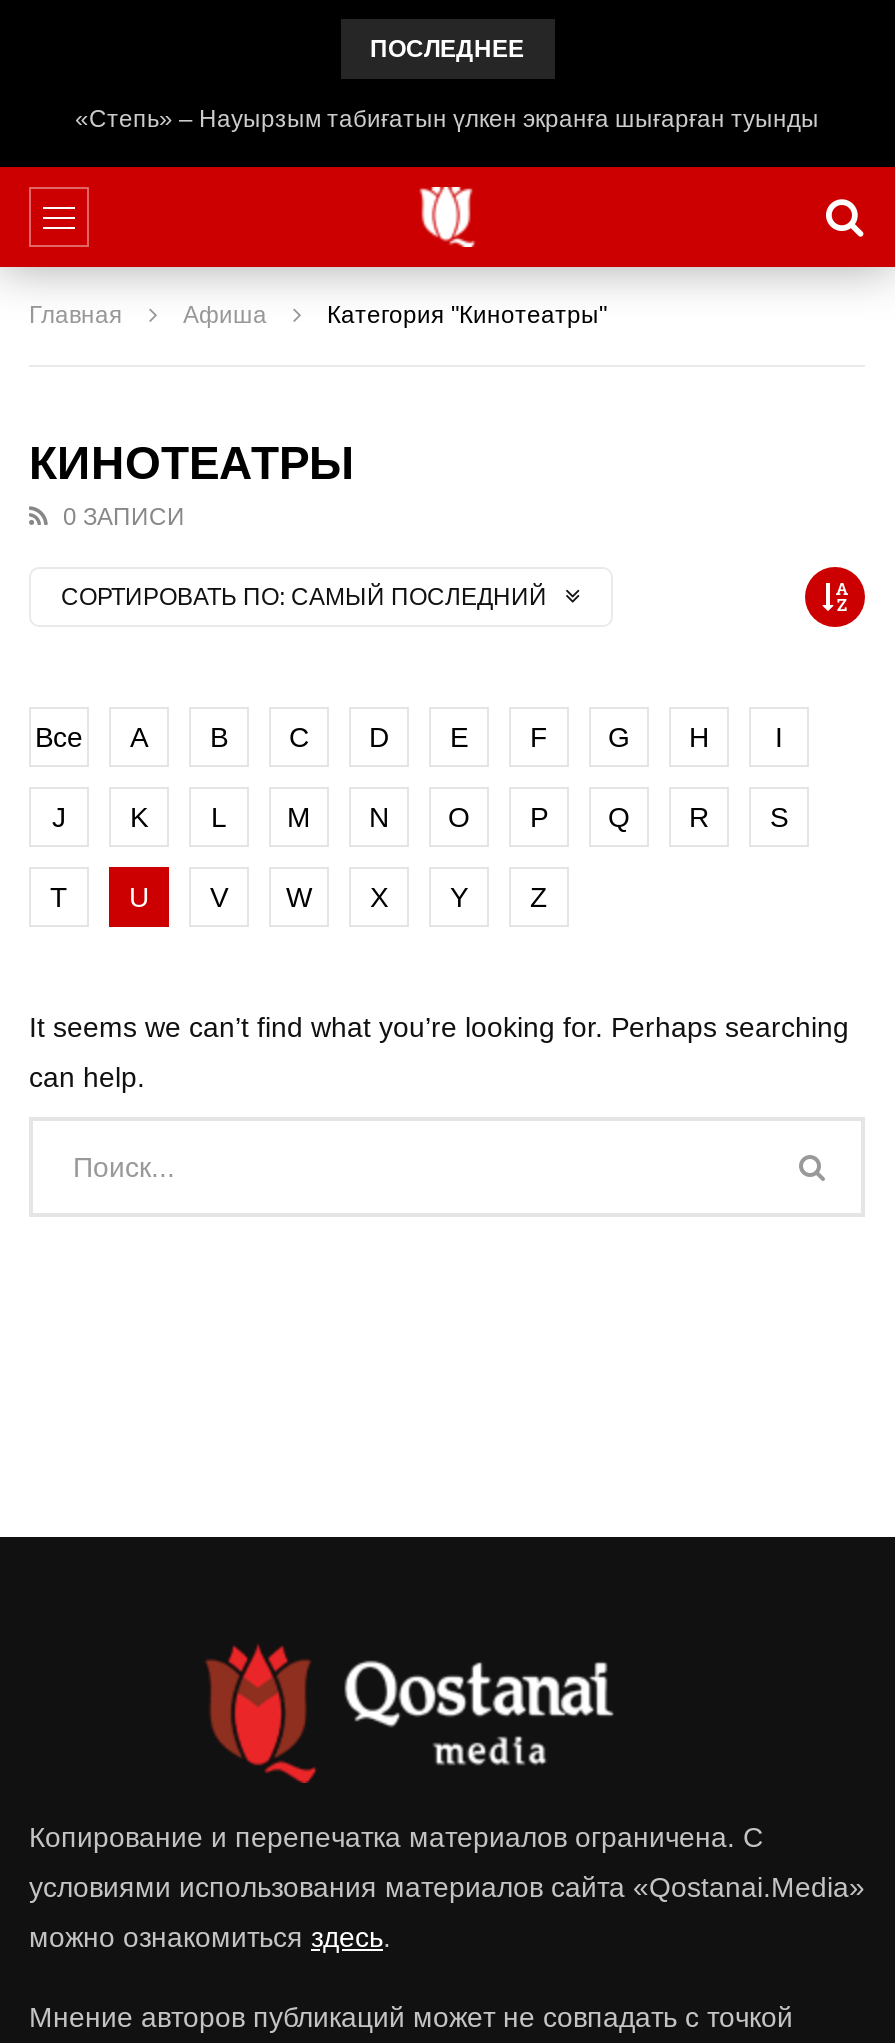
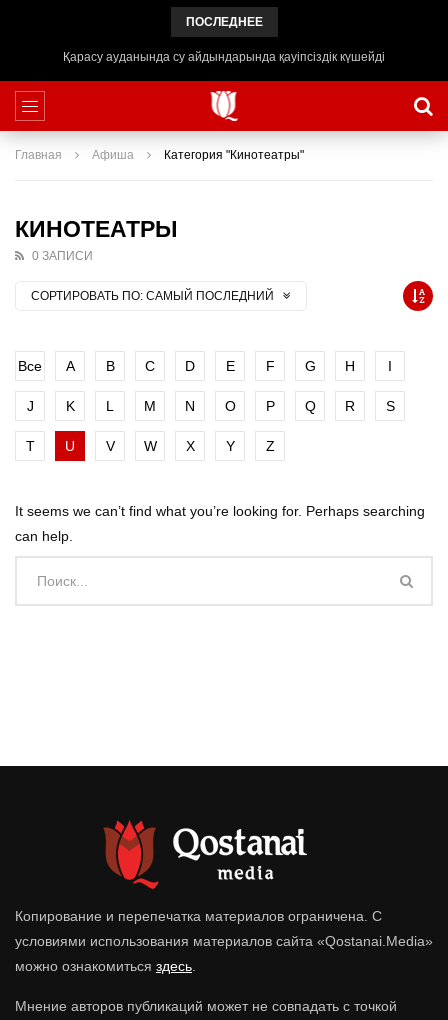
[75,105,819,133] «Степь» – Науырзым табиғатын үлкен экранға шығарған туынды -> [63,50,385,64] Қарасу ауданында су айдындарында қауіпсіздік күшейді

